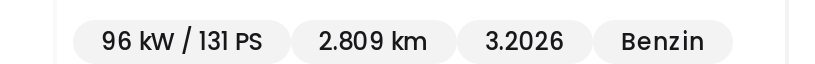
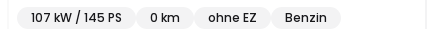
[101,24,565,58] 96 kW / 131 PS | 2.809 km | 3.2026 -> [31,9,257,26] 107 kW / 145 PS | 0 km | ohne EZ

